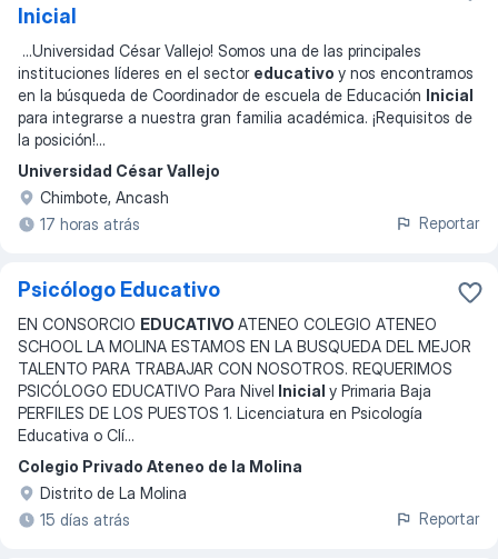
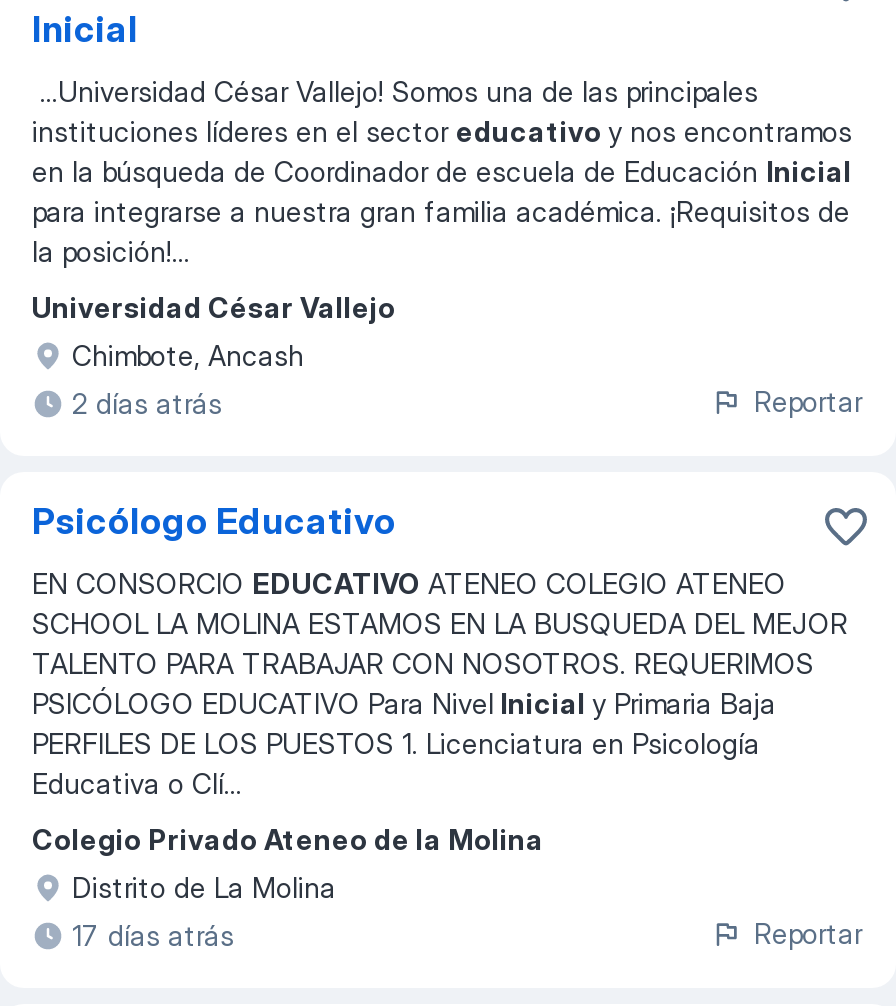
[40,214,140,233] 17 horas atrás -> [72,386,222,420] 2 días atrás
[40,510,130,529] 15 días atrás -> [72,918,234,952] 17 días atrás

